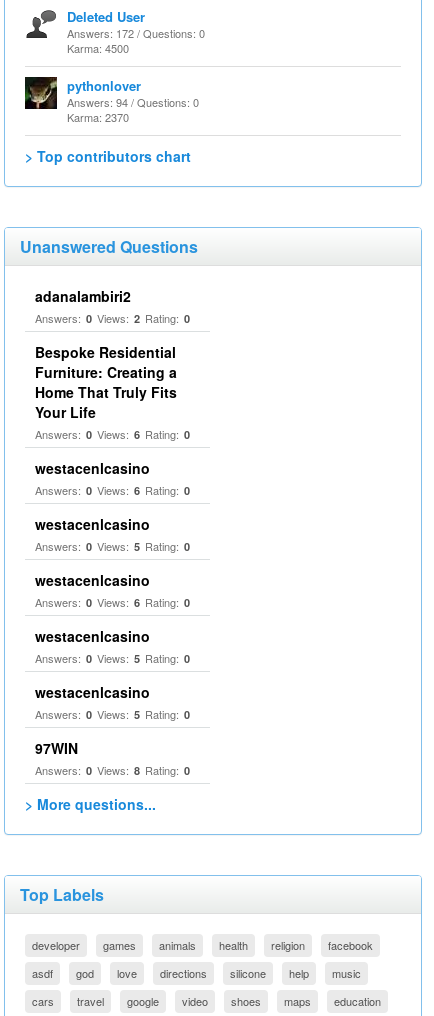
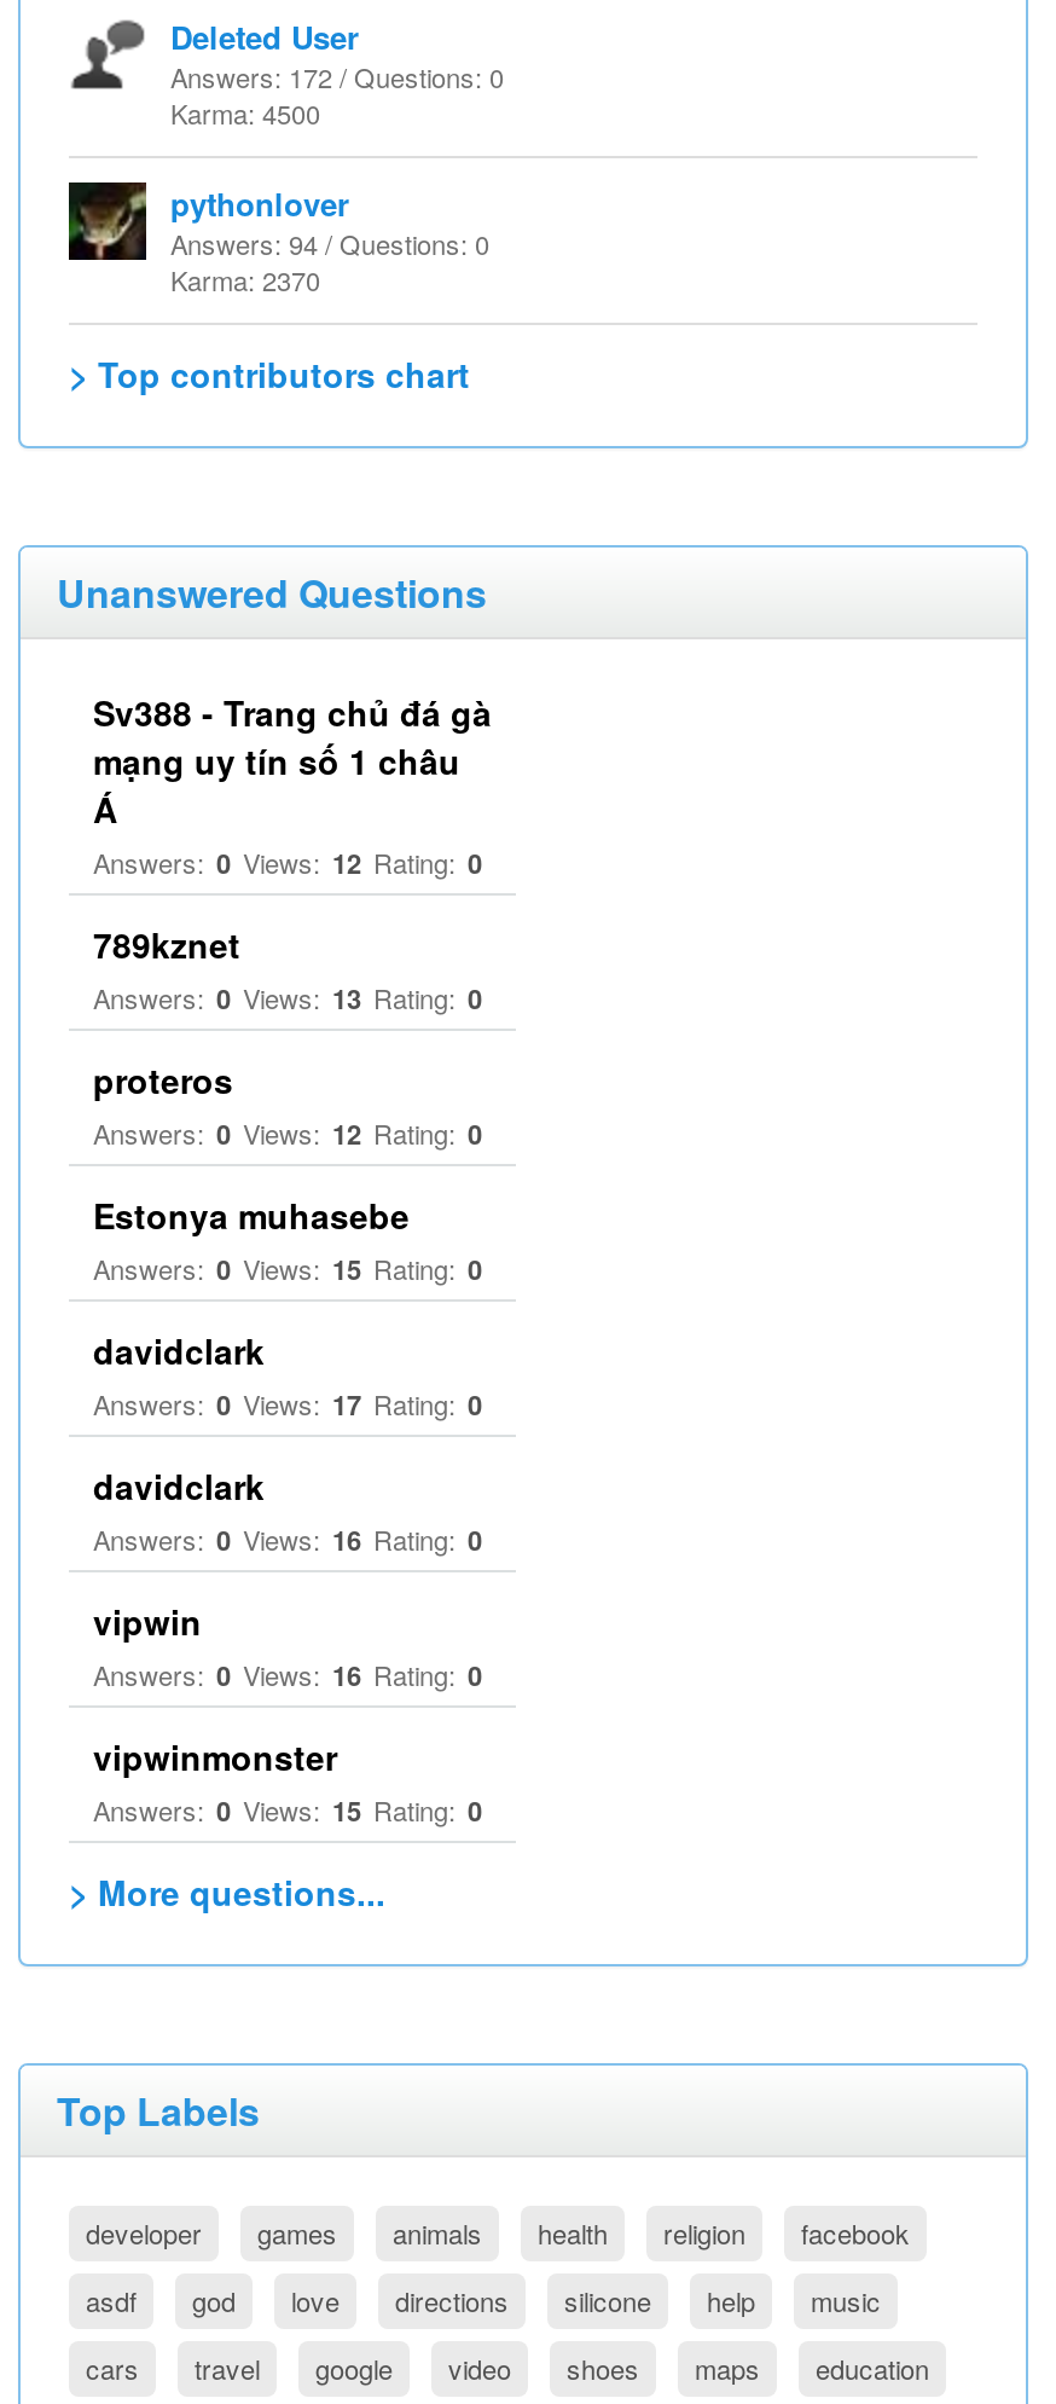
[35,286,190,326] adanalambiri2 | Answers: 0 Views: 2 Rating: 0 -> [93,688,492,881] Sv388 - Trang chủ đá gà | mạng uy tín số 1 châu | Á | Answers: 0 Views: 12 Rating: 0
[35,342,190,442] Bespoke Residential | Furniture: Creating a | Home That Truly Fits | Your Life | Answers: 0 Views: 6 Rating: 0 -> [93,920,482,1016] 789kznet | Answers: 0 Views: 13 Rating: 0
[35,458,190,498] westacenlcasino | Answers: 0 Views: 6 Rating: 0 -> [93,1055,482,1152] proteros | Answers: 0 Views: 12 Rating: 0
[35,514,190,554] westacenlcasino | Answers: 0 Views: 5 Rating: 0 -> [93,1191,482,1287] Estonya muhasebe | Answers: 0 Views: 15 Rating: 0
[35,570,190,610] westacenlcasino | Answers: 0 Views: 6 Rating: 0 -> [93,1326,482,1423] davidclark | Answers: 0 Views: 17 Rating: 0
[35,626,190,666] westacenlcasino | Answers: 0 Views: 5 Rating: 0 -> [93,1461,482,1558] davidclark | Answers: 0 Views: 16 Rating: 0
[35,682,190,722] westacenlcasino | Answers: 0 Views: 5 Rating: 0 -> [93,1597,482,1693] vipwin | Answers: 0 Views: 16 Rating: 0
[35,738,190,778] 97WIN | Answers: 0 Views: 8 Rating: 0 -> [93,1732,482,1829] vipwinmonster | Answers: 0 Views: 15 Rating: 0

